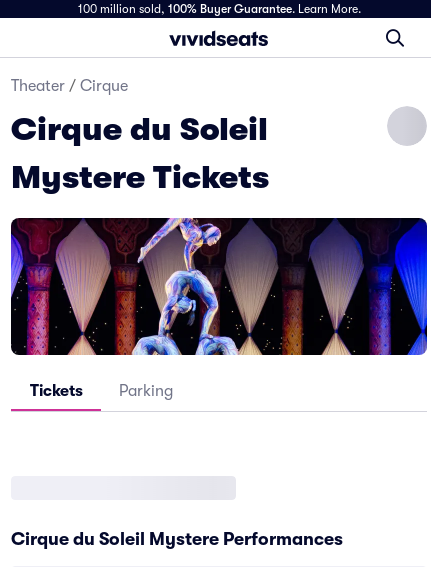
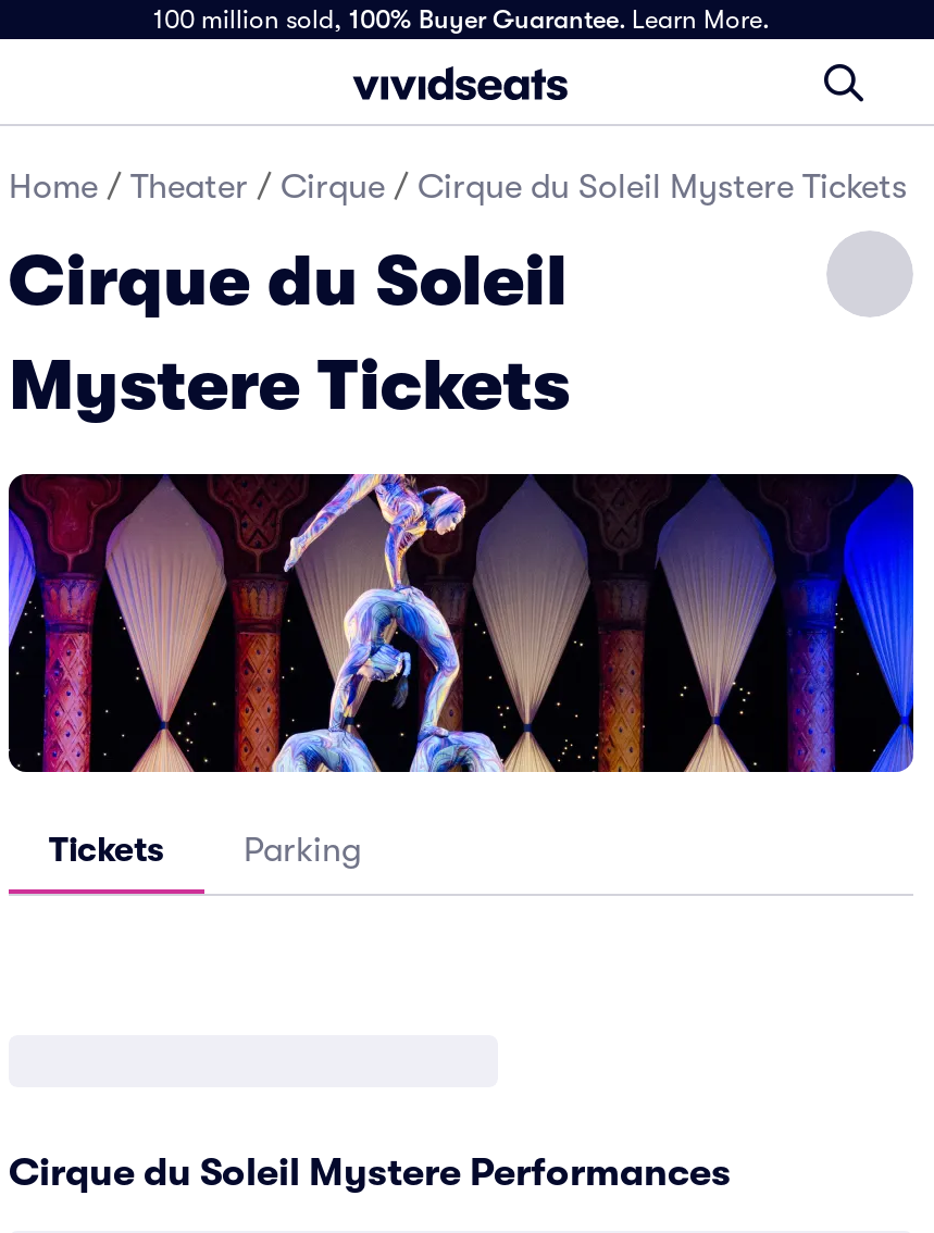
[11,77,128,95] Theater / Cirque -> [9,167,907,207] Home / Theater / Cirque / Cirque du Soleil Mystere Tickets

